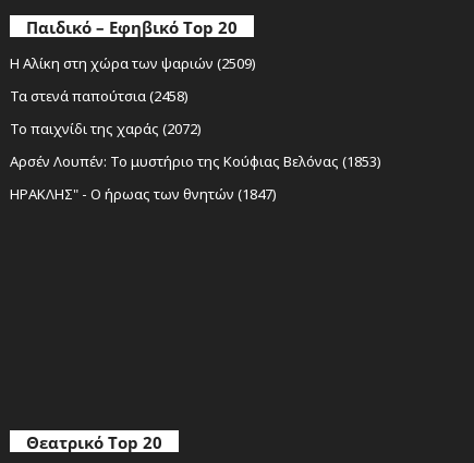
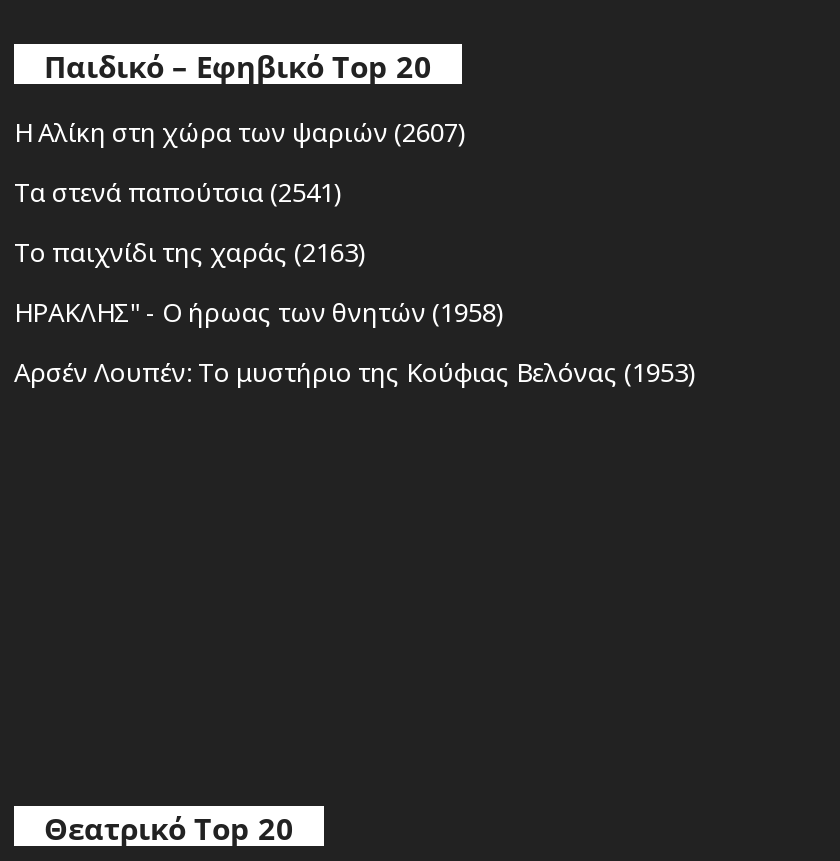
[10,53,256,72] Η Αλίκη στη χώρα των ψαριών (2509) -> [14,113,466,149] Η Αλίκη στη χώρα των ψαριών (2607)
[10,86,189,105] Τα στενά παπούτσια (2458) -> [14,173,342,209] Τα στενά παπούτσια (2541)
[10,118,202,138] Το παιχνίδι της χαράς (2072) -> [14,233,366,269] Το παιχνίδι της χαράς (2163)
[10,151,381,170] Αρσέν Λουπέν: Το μυστήριο της Κούφιας Βελόνας (1853) -> [14,293,504,329] ΗΡΑΚΛΗΣ" - Ο ήρωας των θνητών (1958)
[10,184,277,203] ΗΡΑΚΛΗΣ" - Ο ήρωας των θνητών (1847) -> [14,353,696,389] Αρσέν Λουπέν: Το μυστήριο της Κούφιας Βελόνας (1953)

